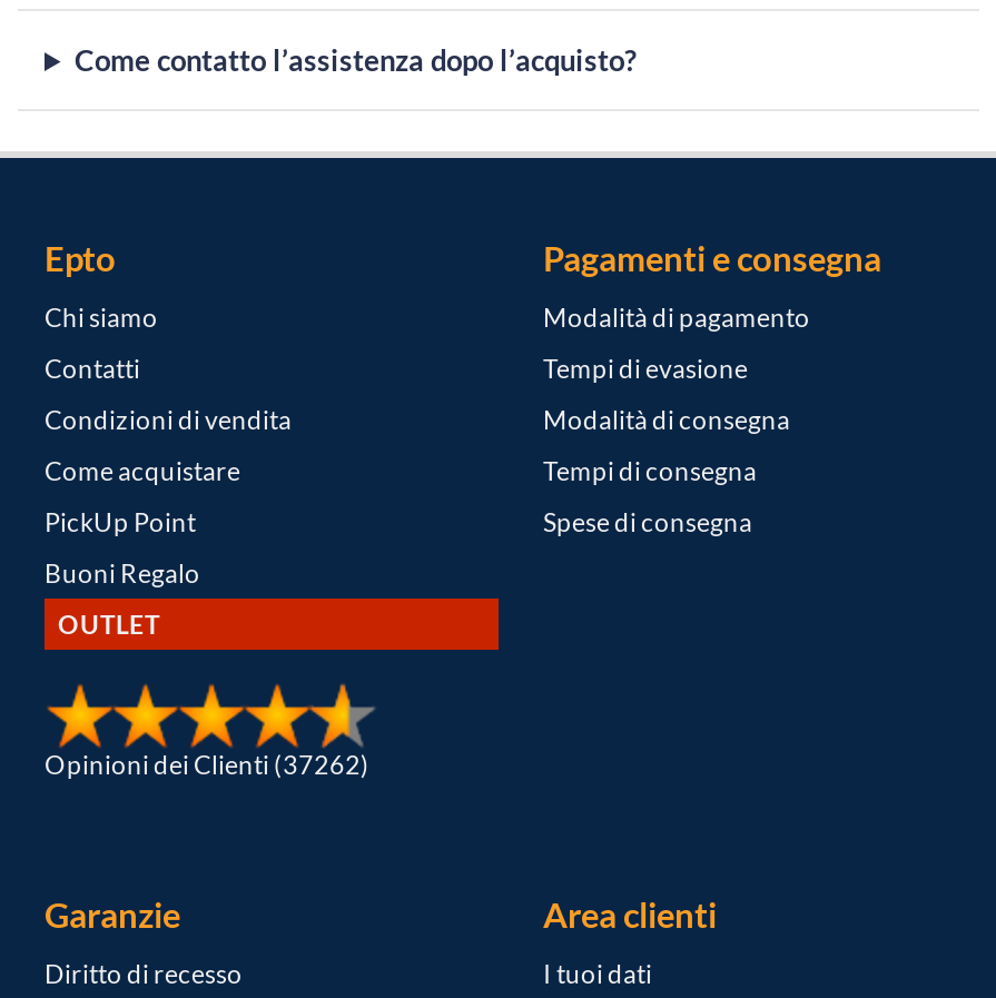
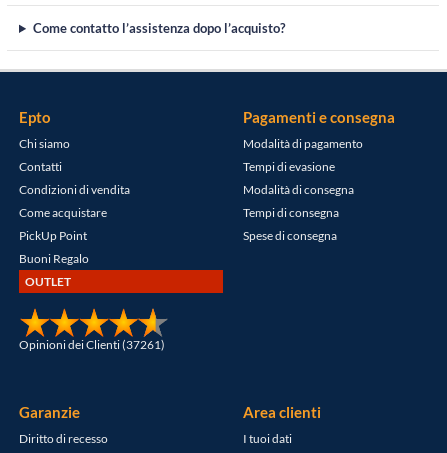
[45,750,369,779] Opinioni dei Clienti (37262) -> [19,338,165,351] Opinioni dei Clienti (37261)

